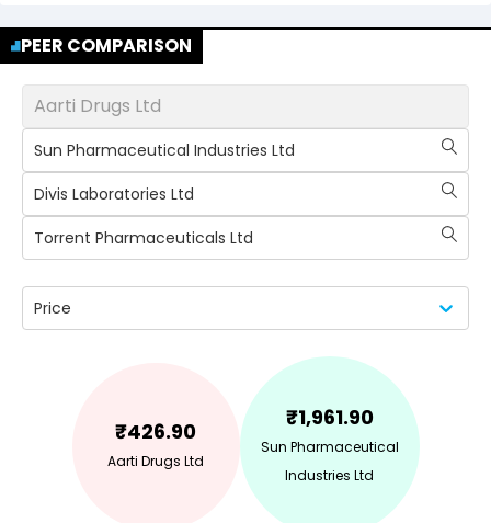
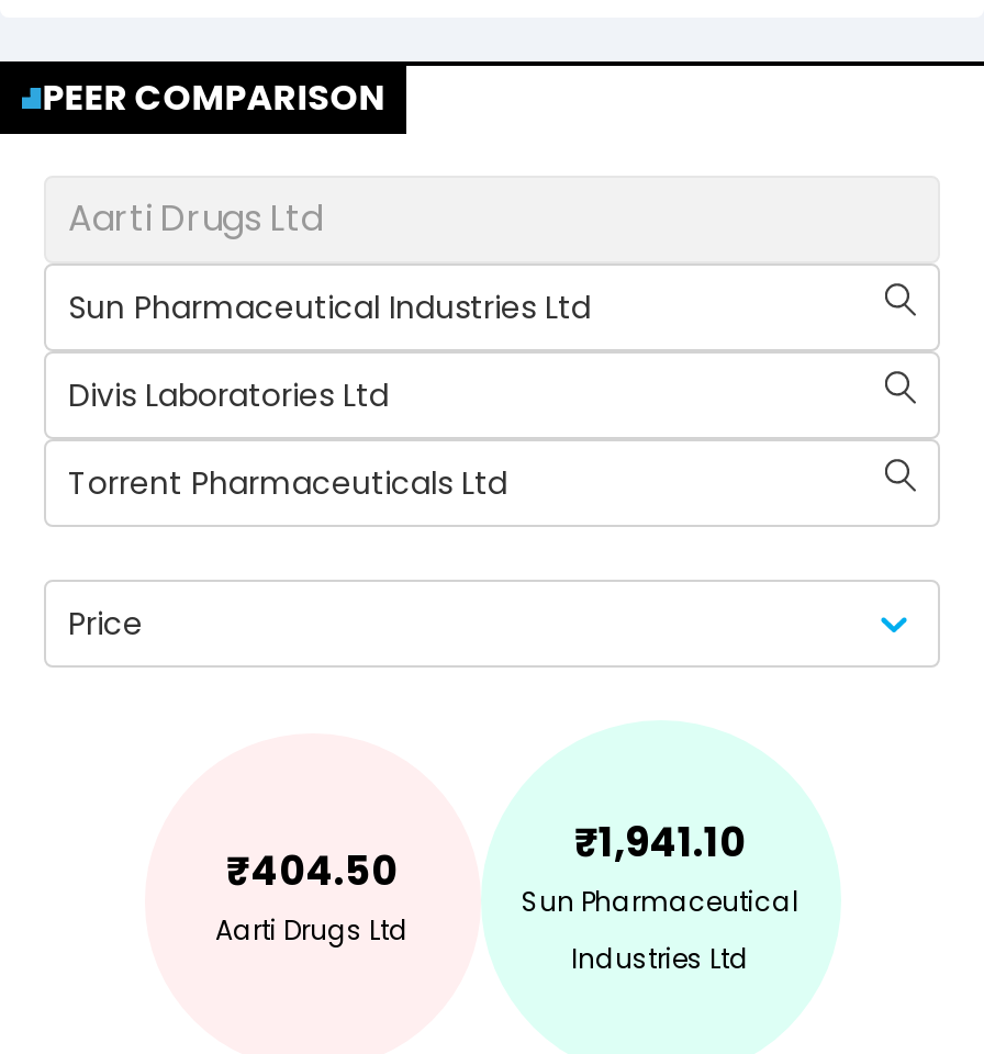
[286,403,373,431] ₹1,961.90 -> [574,815,746,870] ₹1,941.10
[115,418,196,445] ₹426.90 -> [226,843,398,898] ₹404.50

